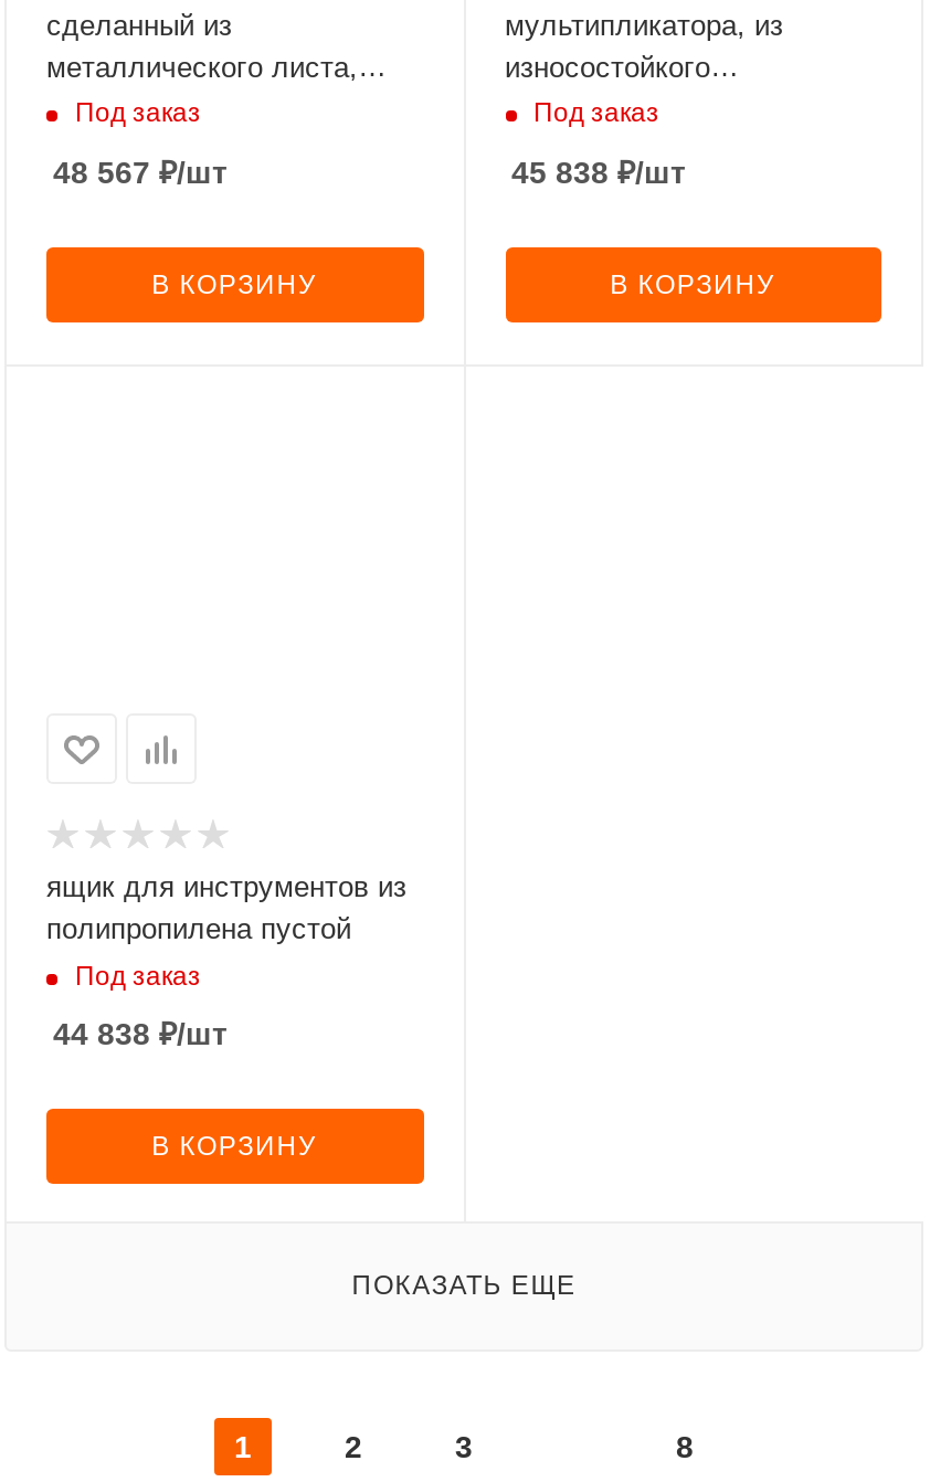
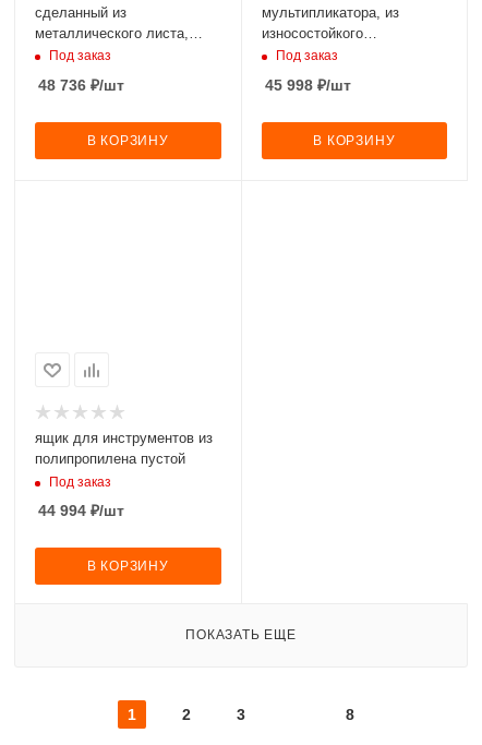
[53,154,228,189] 48 567 ₽/шт -> [38,76,124,93] 48 736 ₽/шт
[511,154,686,189] 45 838 ₽/шт -> [264,76,351,93] 45 998 ₽/шт
[53,1016,228,1051] 44 838 ₽/шт -> [38,502,124,519] 44 994 ₽/шт

